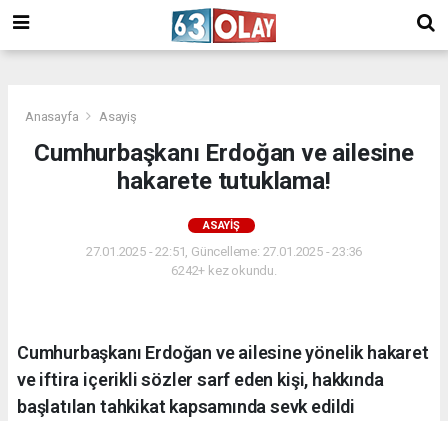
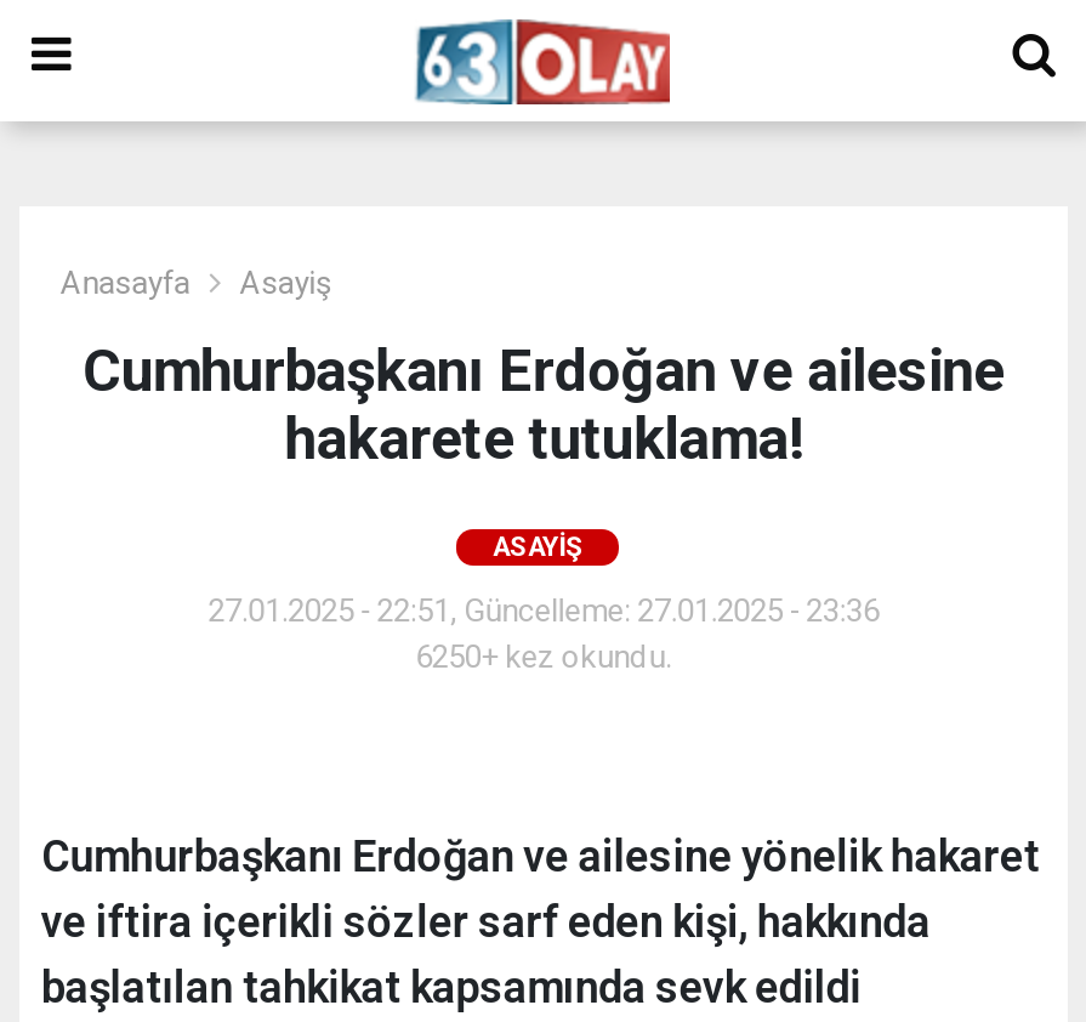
[171,263,277,278] 6242+ kez okundu. -> [415,638,672,674] 6250+ kez okundu.

